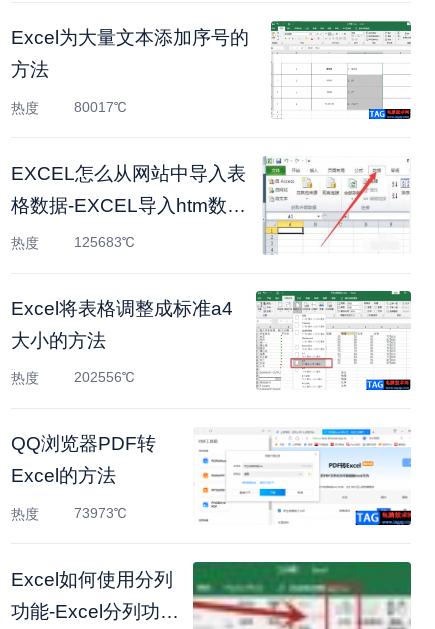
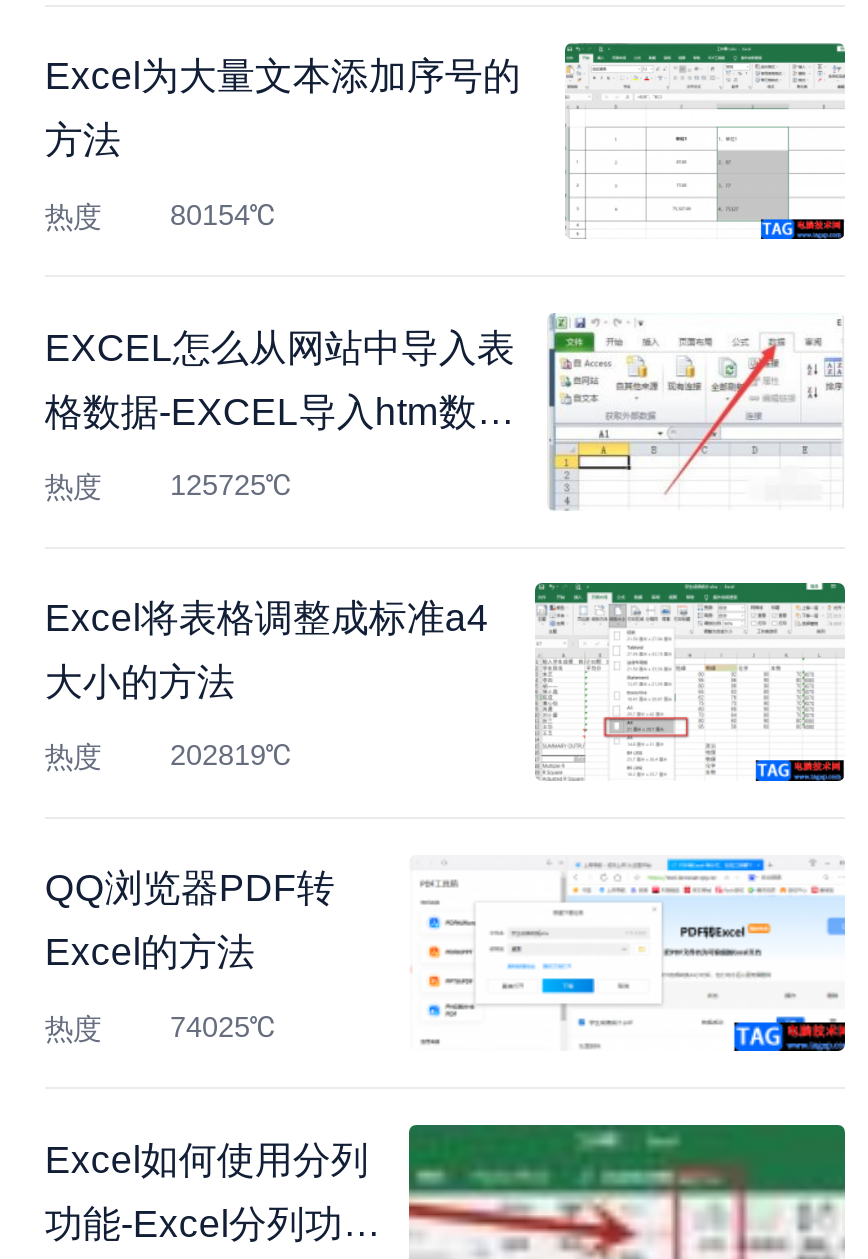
[73,99,126,115] 80017℃ -> [170,198,276,230] 80154℃
[73,234,134,250] 125683℃ -> [170,469,292,501] 125725℃
[73,369,134,385] 202556℃ -> [170,740,292,772] 202819℃
[73,505,126,521] 73973℃ -> [170,1011,276,1043] 74025℃

